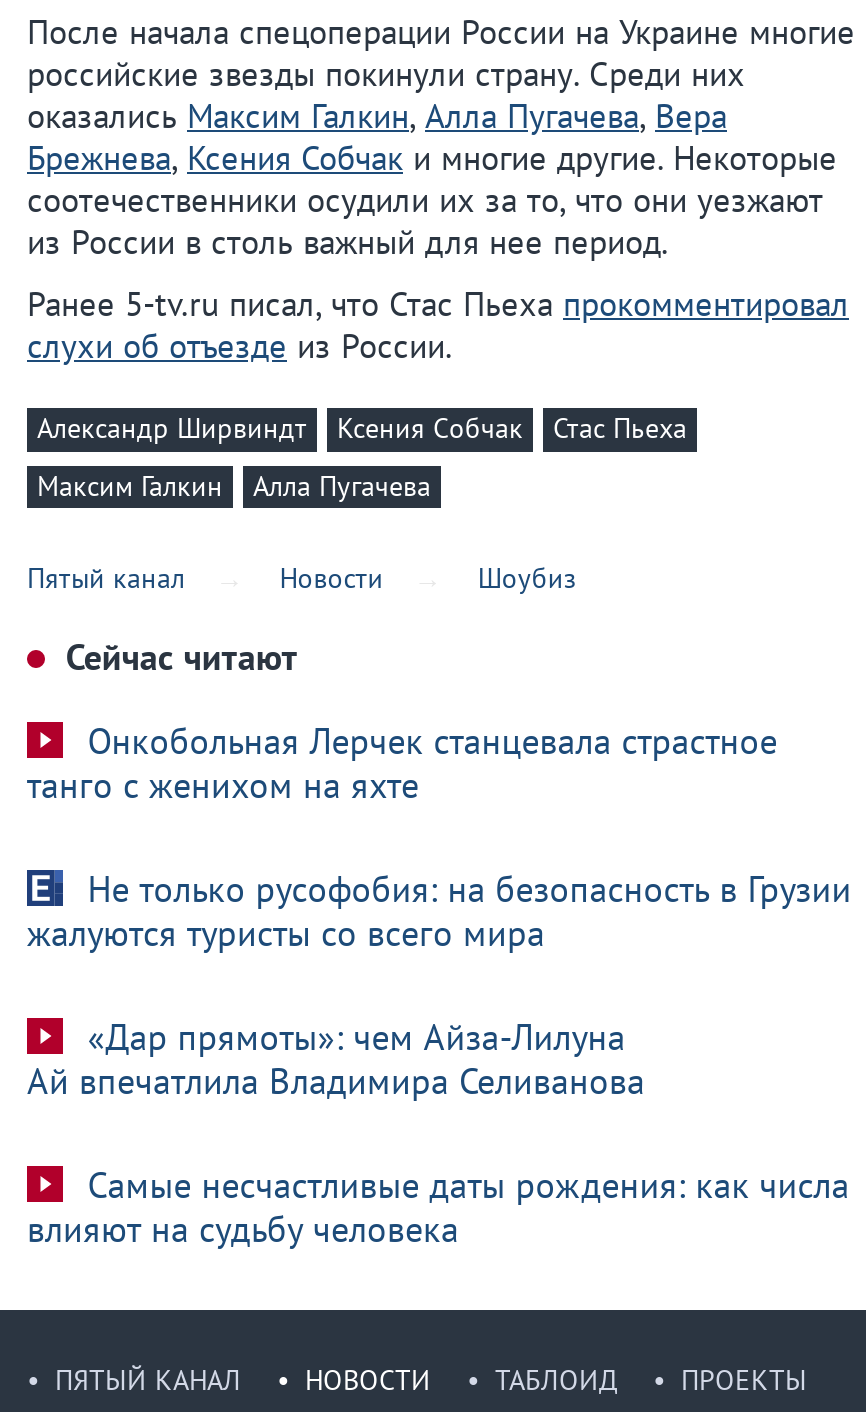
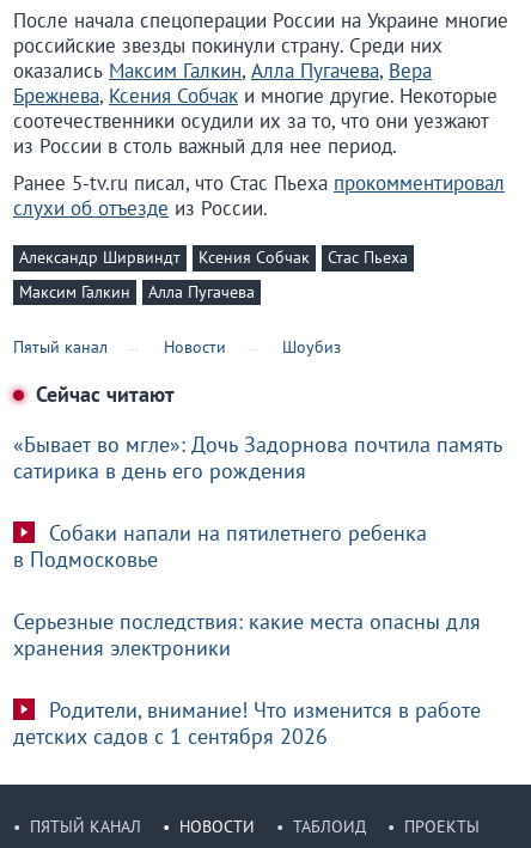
[27,719,777,809] Онкобольная Лерчек станцевала страстное | танго с женихом на яхте -> [13,431,502,485] «Бывает во мгле»: Дочь Задорнова почтила память | сатирика в день его рождения
[27,867,851,957] Не только русофобия: на безопасность в Грузии | жалуются туристы со всего мира -> [13,519,427,573] Собаки напали на пятилетнего ребенка | в Подмосковье
[27,1015,645,1105] «Дар прямоты»: чем Айза-Лилуна | Ай впечатлила Владимира Селиванова -> [13,608,481,662] Серьезные последствия: какие места опасны для | хранения электроники
[27,1163,849,1253] Самые несчастливые даты рождения: как числа | влияют на судьбу человека -> [13,696,481,750] Родители, внимание! Что изменится в работе | детских садов с 1 сентября 2026

